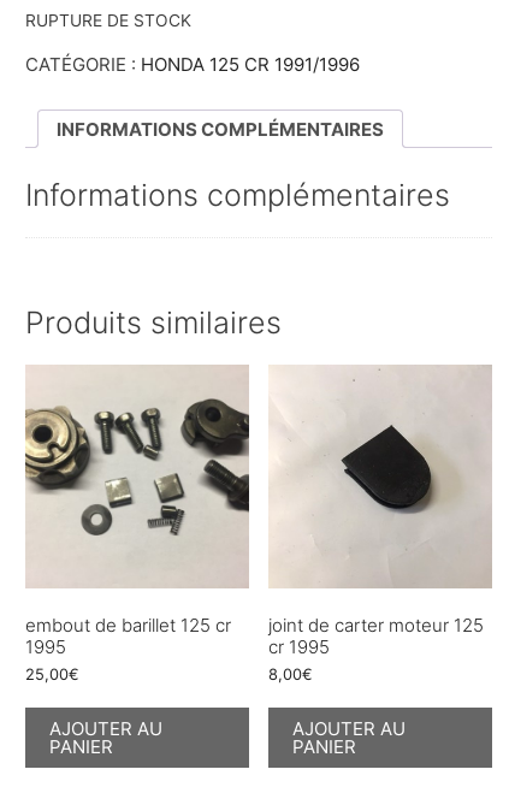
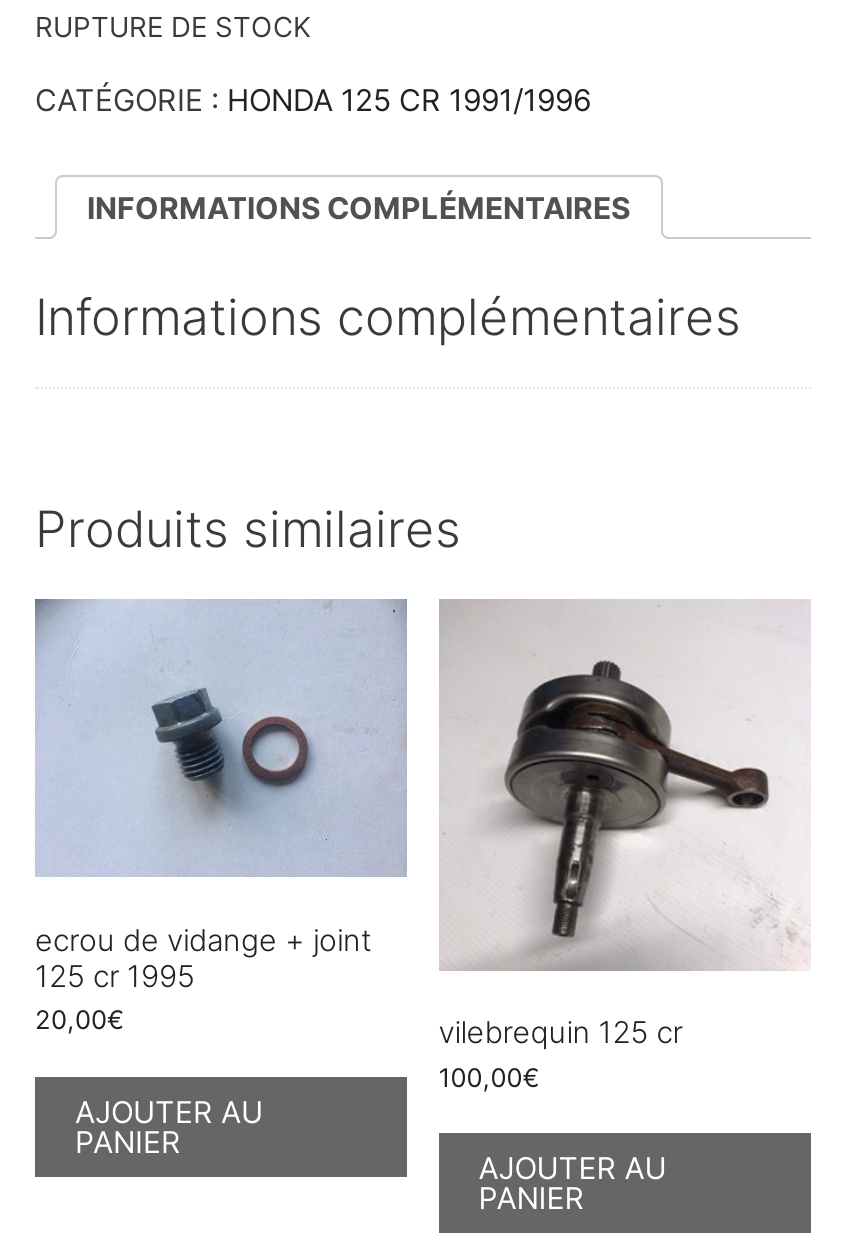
[24,366,250,683] [image] | embout de barillet 125 cr | 1995 | 25,00€ -> [33,597,407,1036] [image] | ecrou de vidange + joint | 125 cr 1995 | 20,00€
[270,366,492,588] [image] -> [439,599,809,905] [image]
[268,614,483,683] joint de carter moteur 125 | cr 1995 | 8,00€ -> [439,1014,683,1093] vilebrequin 125 cr | 100,00€
moved [49,718,162,758] -> [75,1092,263,1160]: AJOUTER AU | PANIER

